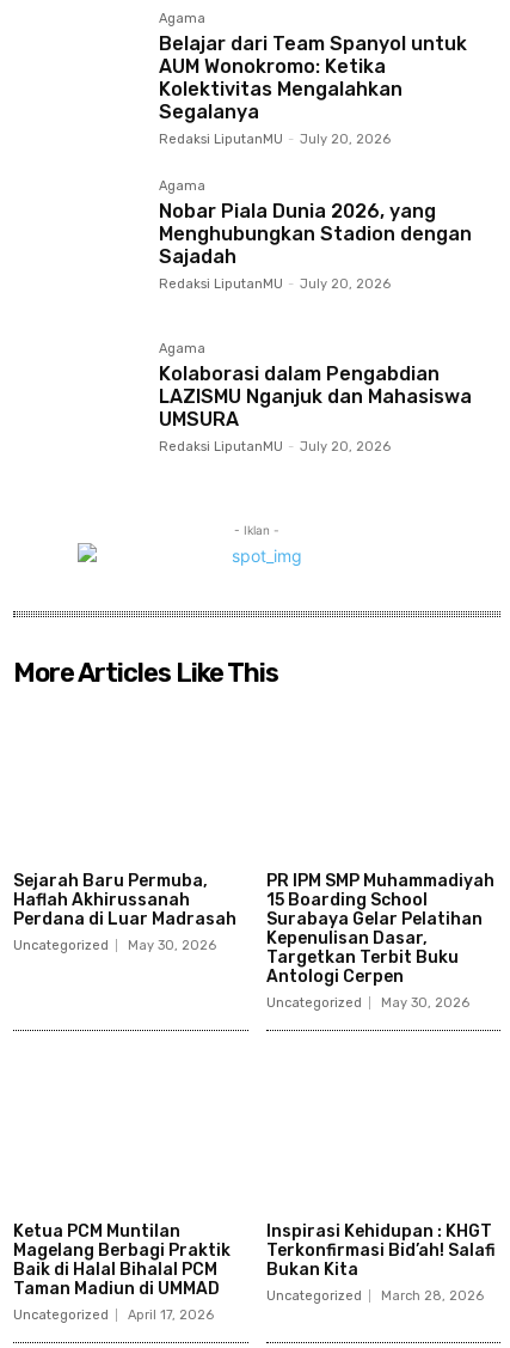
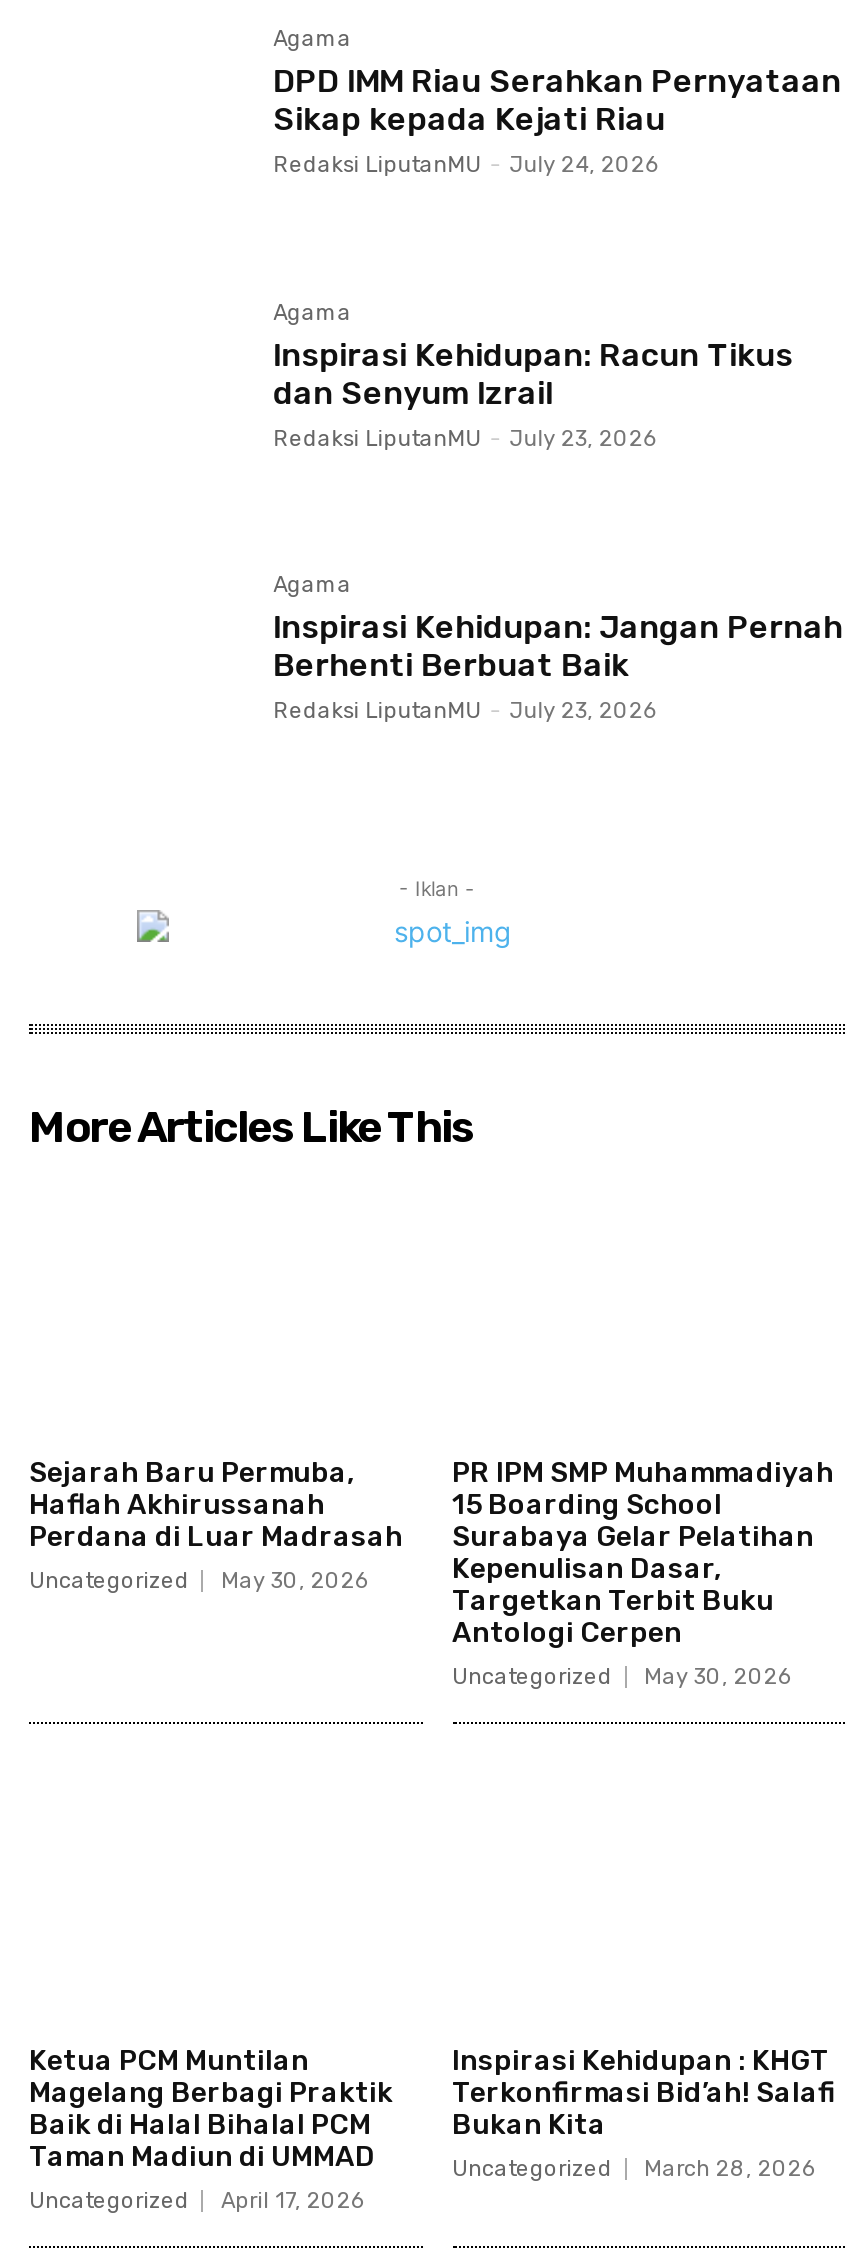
[159,32,467,147] Belajar dari Team Spanyol untuk | AUM Wonokromo: Ketika | Kolektivitas Mengalahkan | Segalanya | Redaksi LiputanMU - July 20, 2026 -> [273,63,841,179] DPD IMM Riau Serahkan Pernyataan | Sikap kepada Kejati Riau | Redaksi LiputanMU - July 24, 2026
[159,200,472,292] Nobar Piala Dunia 2026, yang | Menghubungkan Stadion dengan | Sajadah | Redaksi LiputanMU - July 20, 2026 -> [273,335,793,451] Inspirasi Kehidupan: Racun Tikus | dan Senyum Izrail | Redaksi LiputanMU - July 23, 2026
[159,362,472,454] Kolaborasi dalam Pengabdian | LAZISMU Nganjuk dan Mahasiswa | UMSURA | Redaksi LiputanMU - July 20, 2026 -> [273,607,843,723] Inspirasi Kehidupan: Jangan Pernah | Berhenti Berbuat Baik | Redaksi LiputanMU - July 23, 2026

